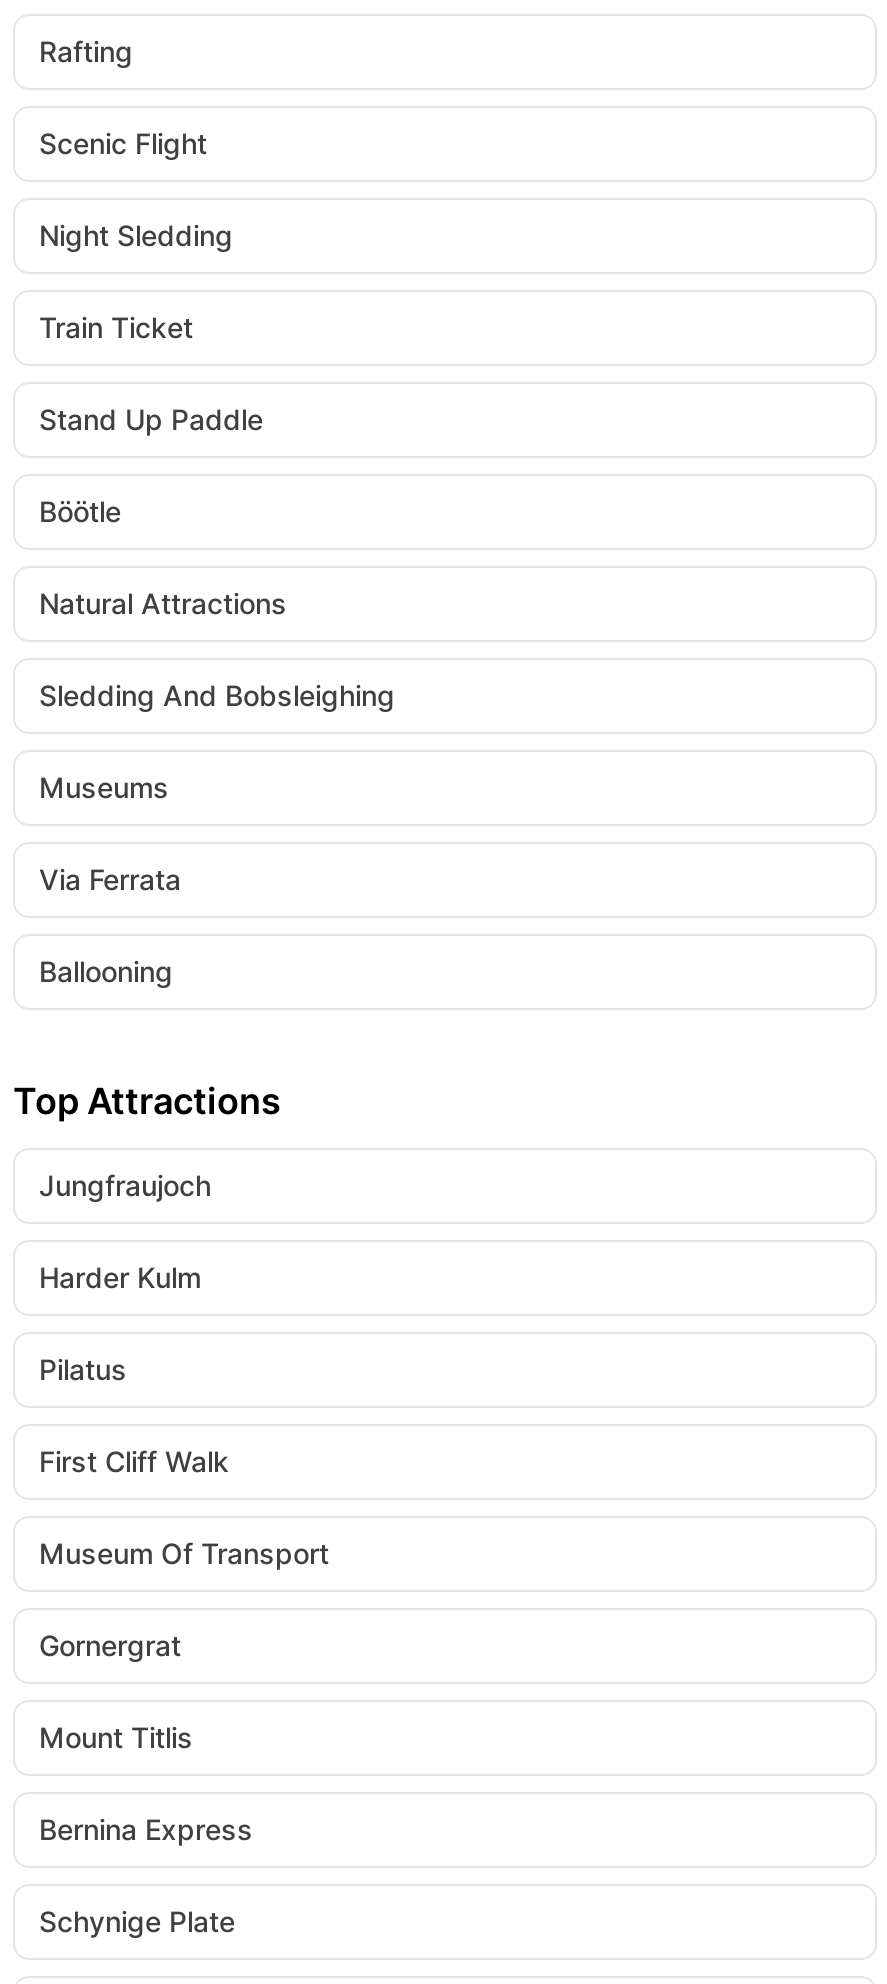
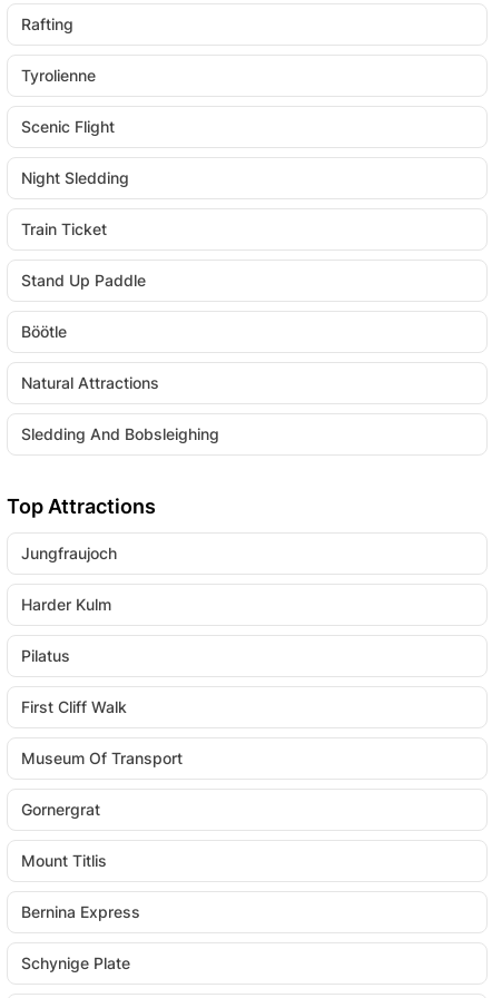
none -> [21,66,96,85] Tyrolienne
moved [39,126,395,712] -> [21,117,219,443]: Scenic Flight | Night Sledding | Train Ticket | Stand Up Paddle | Böötle | Natural Attractions | Sledding And Bobsleighing
[39,770,181,988] Museums | Via Ferrata | Ballooning -> none

